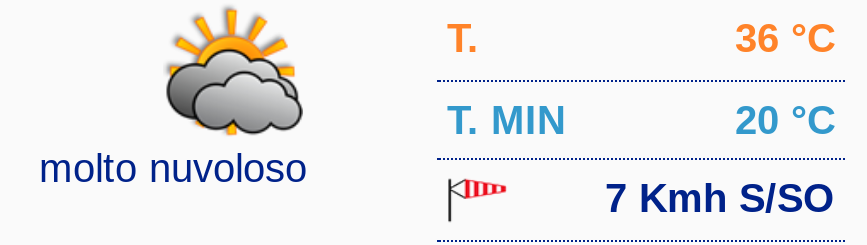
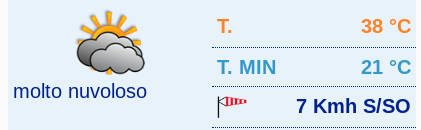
[735,16,835,60] 36 °C -> [361,15,411,37] 38 °C
[735,98,835,142] 20 °C -> [361,56,411,78] 21 °C

